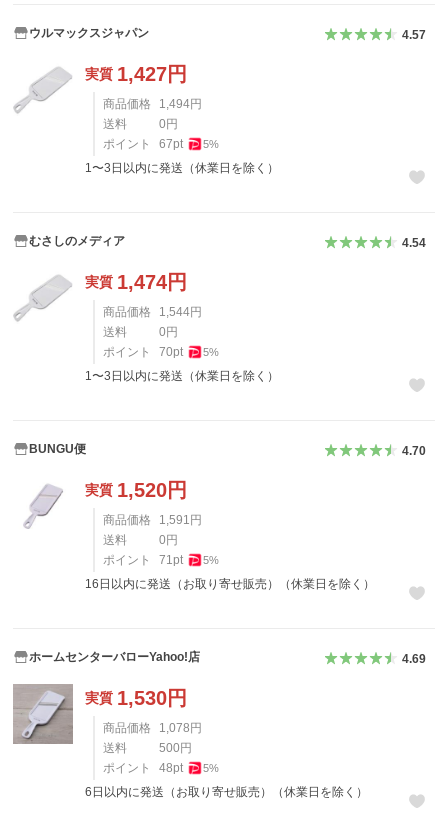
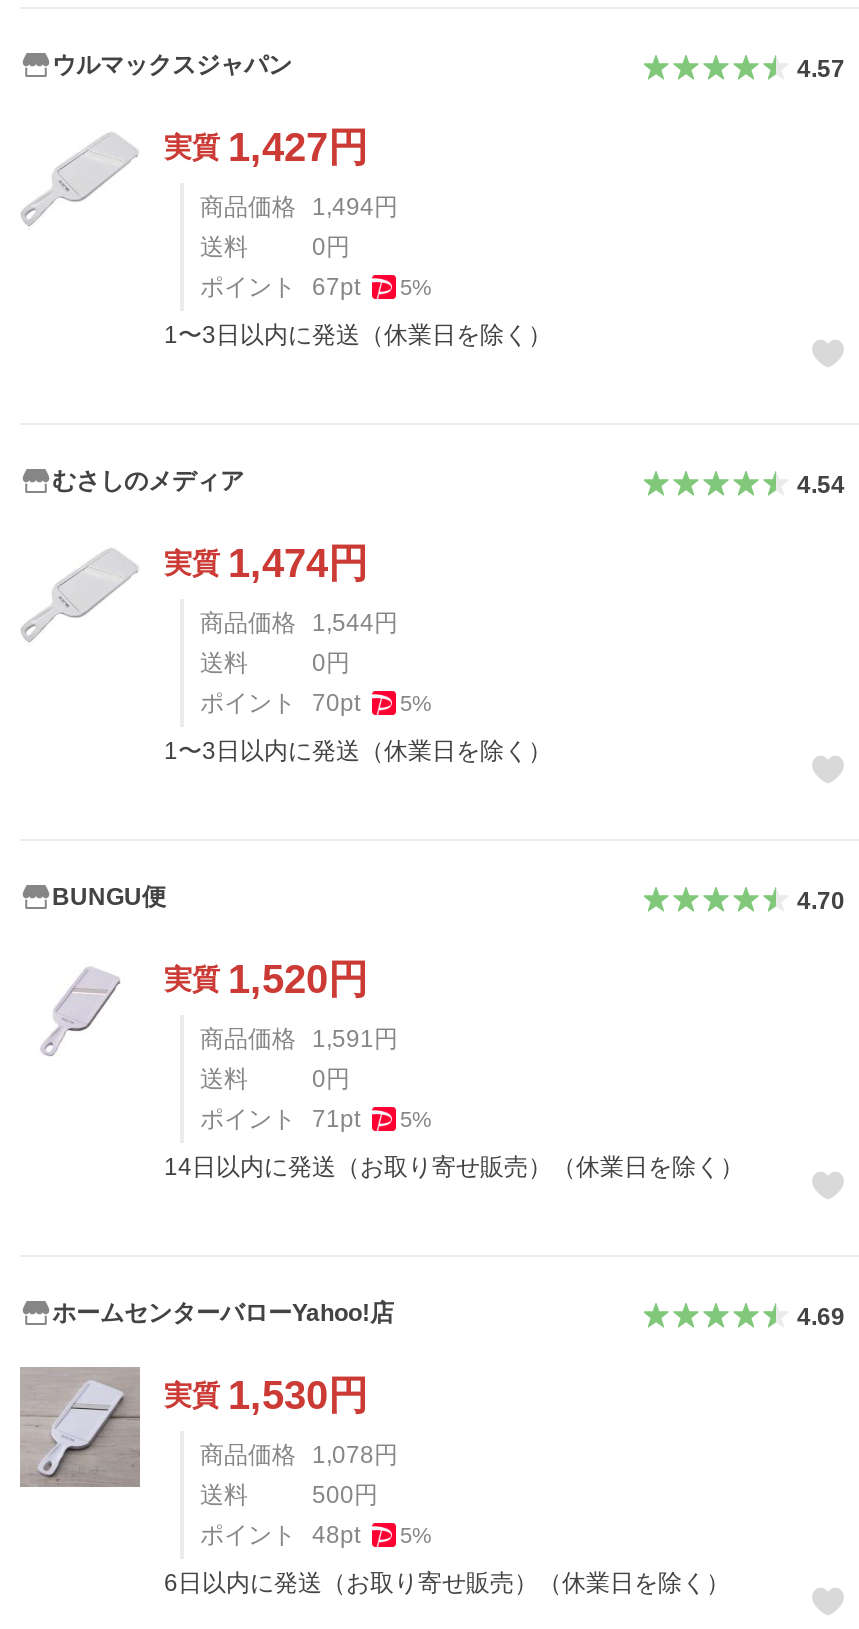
[85,576,375,590] 16日以内に発送（お取り寄せ販売）（休業日を除く） -> [164,1152,744,1180] 14日以内に発送（お取り寄せ販売）（休業日を除く）

